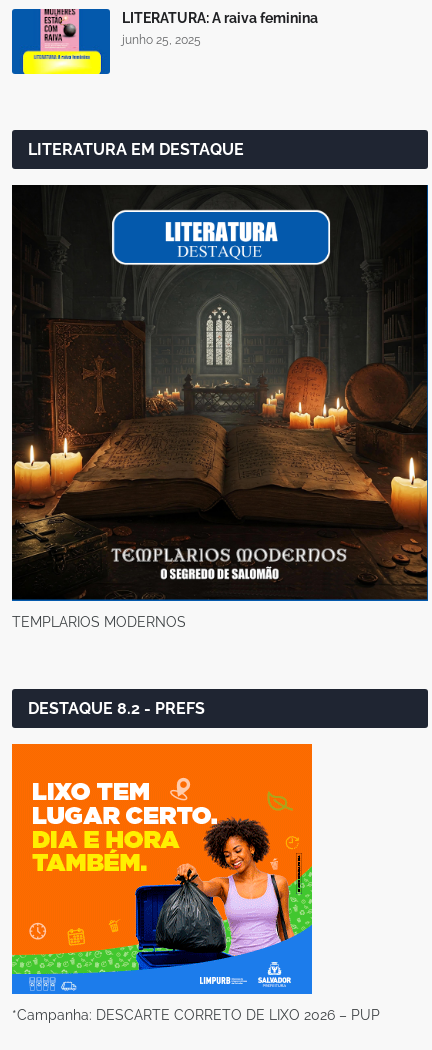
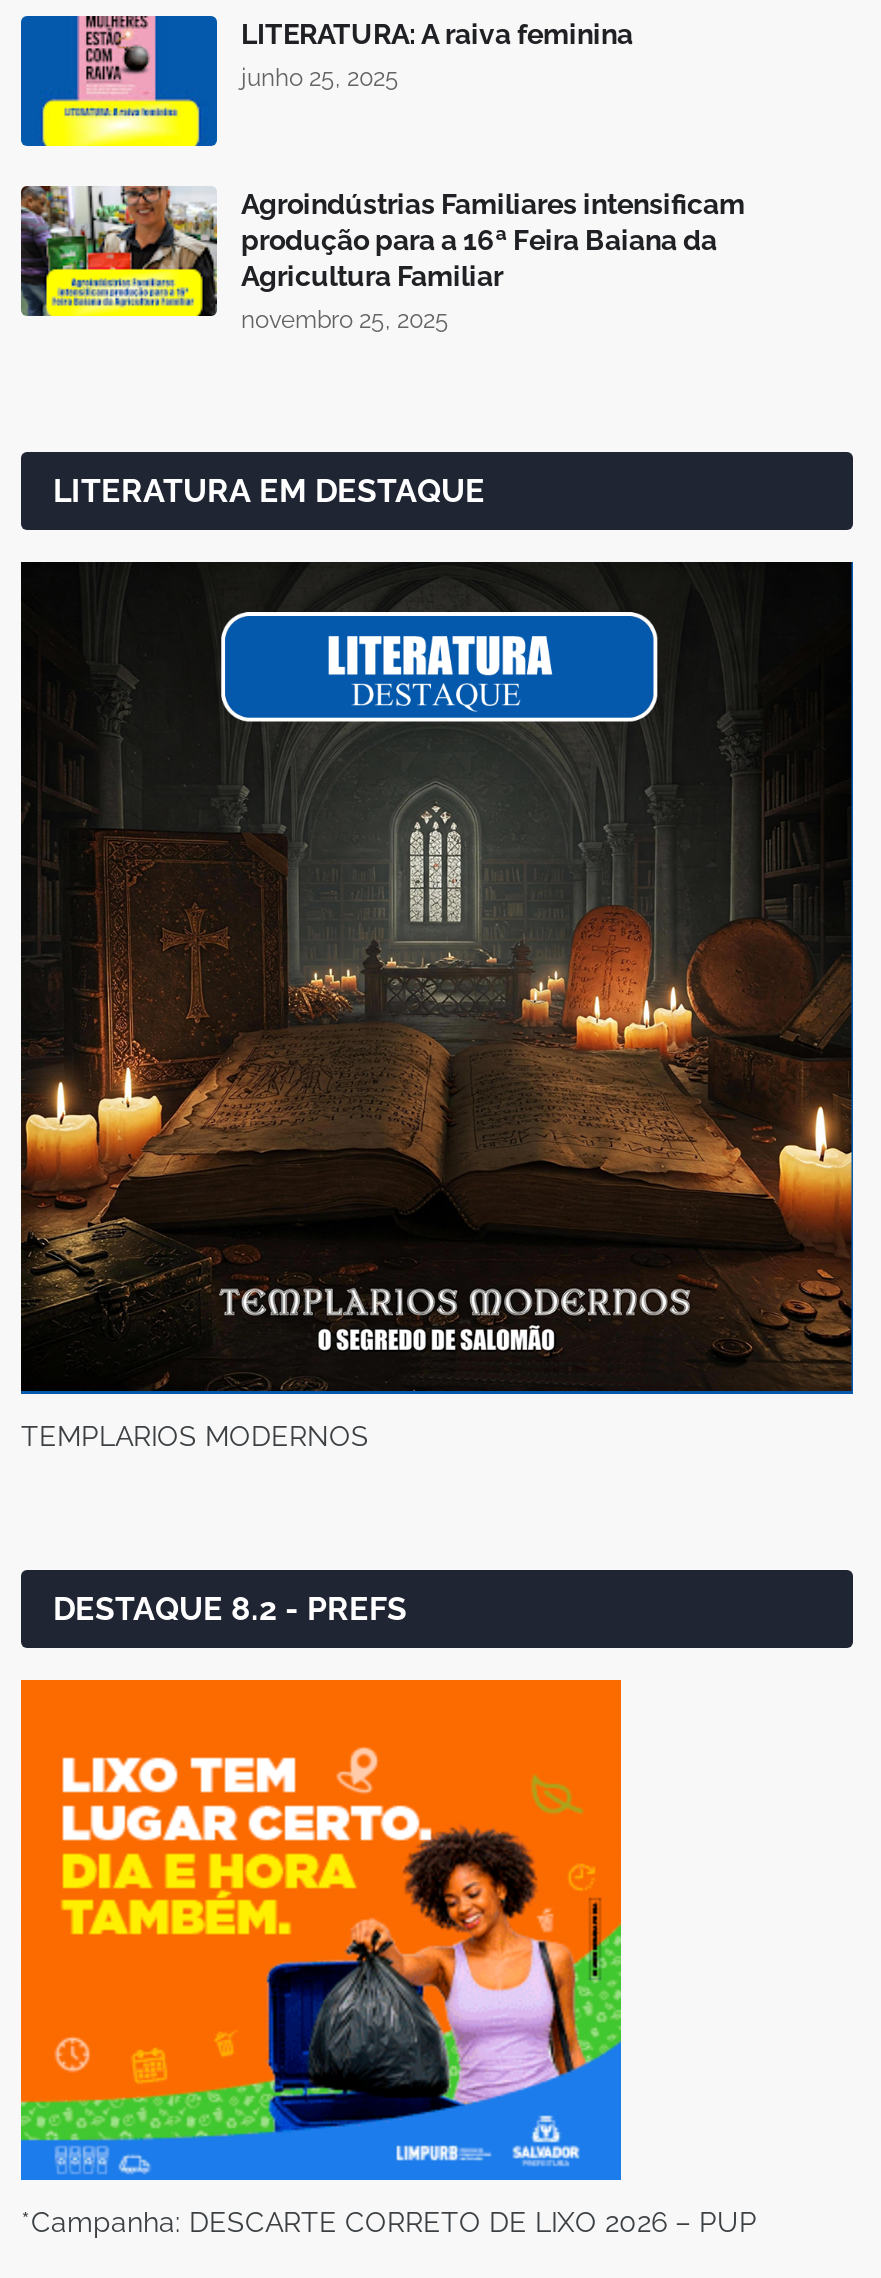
none -> [19,184,745,336] [image] | Agroindústrias Familiares intensificam | produção para a 16ª Feira Baiana da | Agricultura Familiar | novembro 25, 2025

